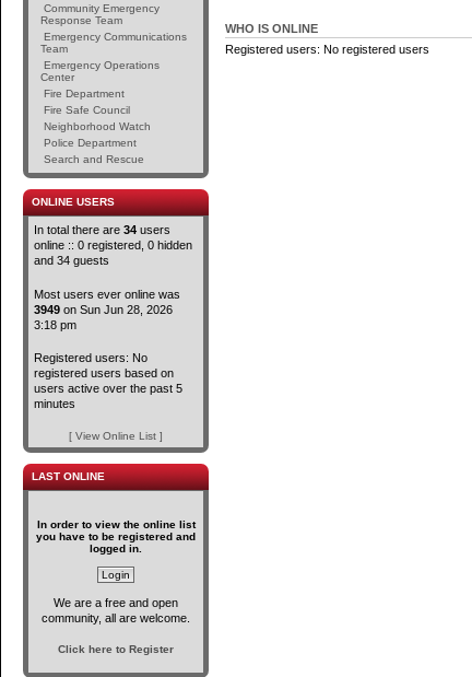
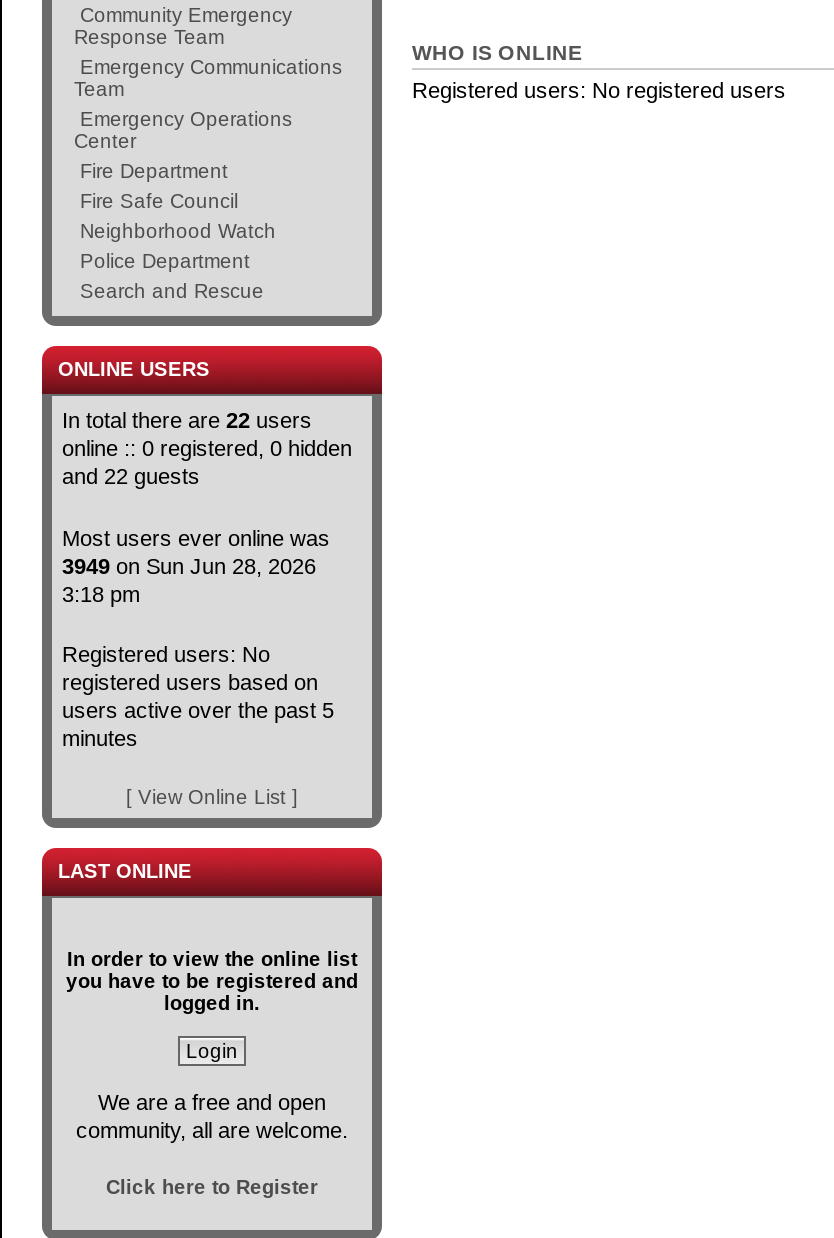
[34,223,170,236] In total there are 34 users -> [62,408,312,432] In total there are 22 users
[34,254,109,267] and 34 guests -> [62,464,200,488] and 22 guests

